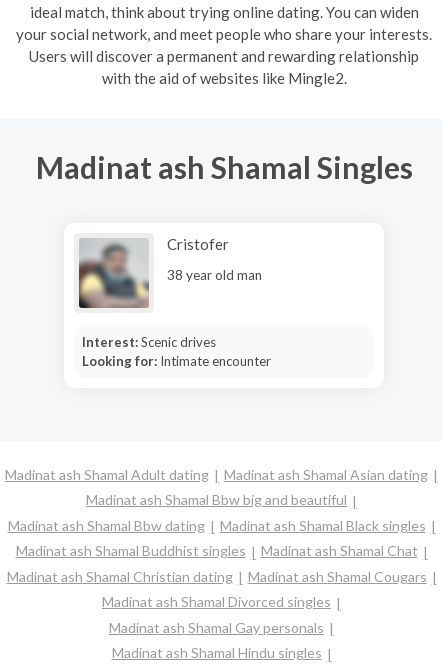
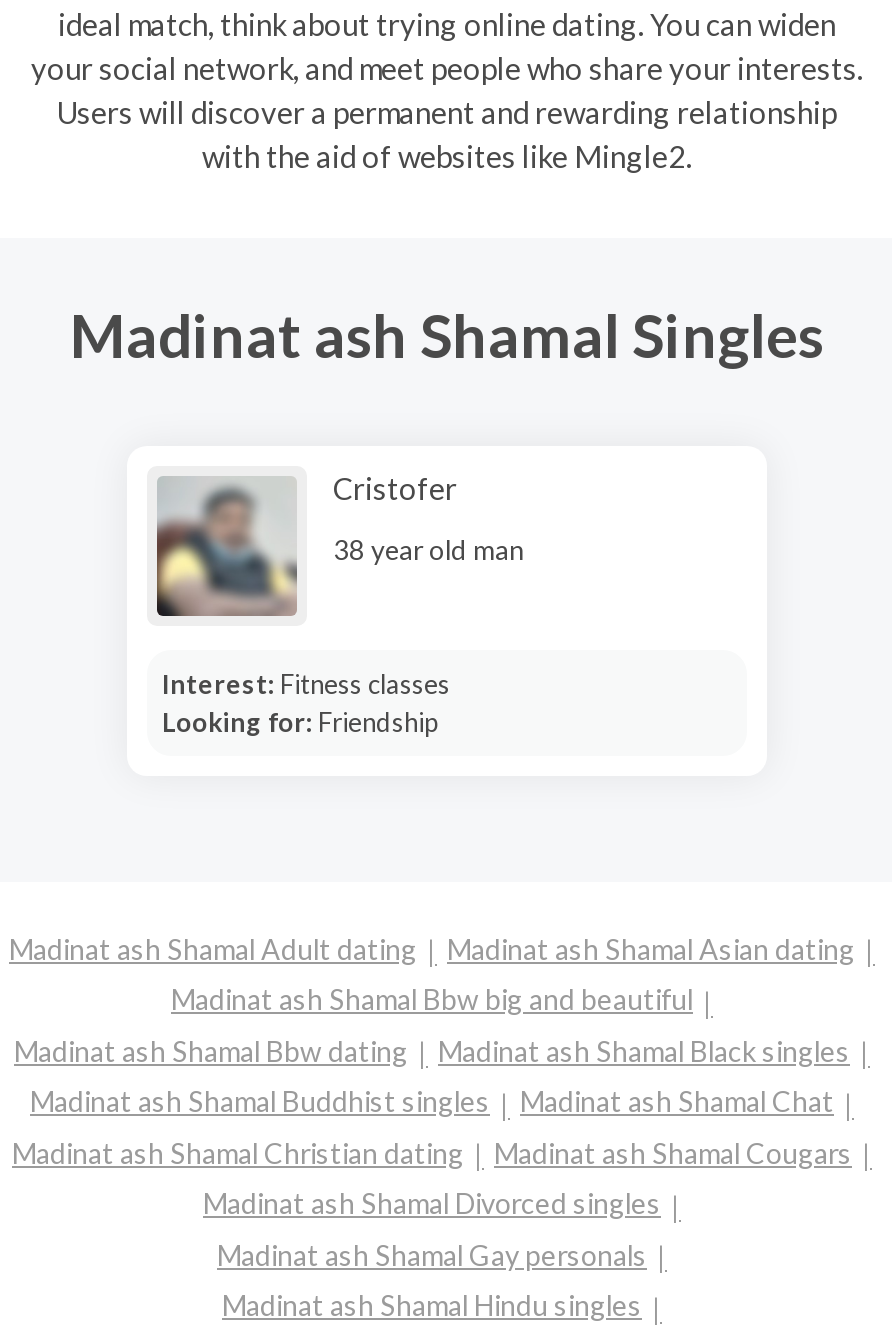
[81,333,270,368] Interest: Scenic drives | Looking for: Intimate encounter -> [162,667,450,737] Interest: Fitness classes | Looking for: Friendship

